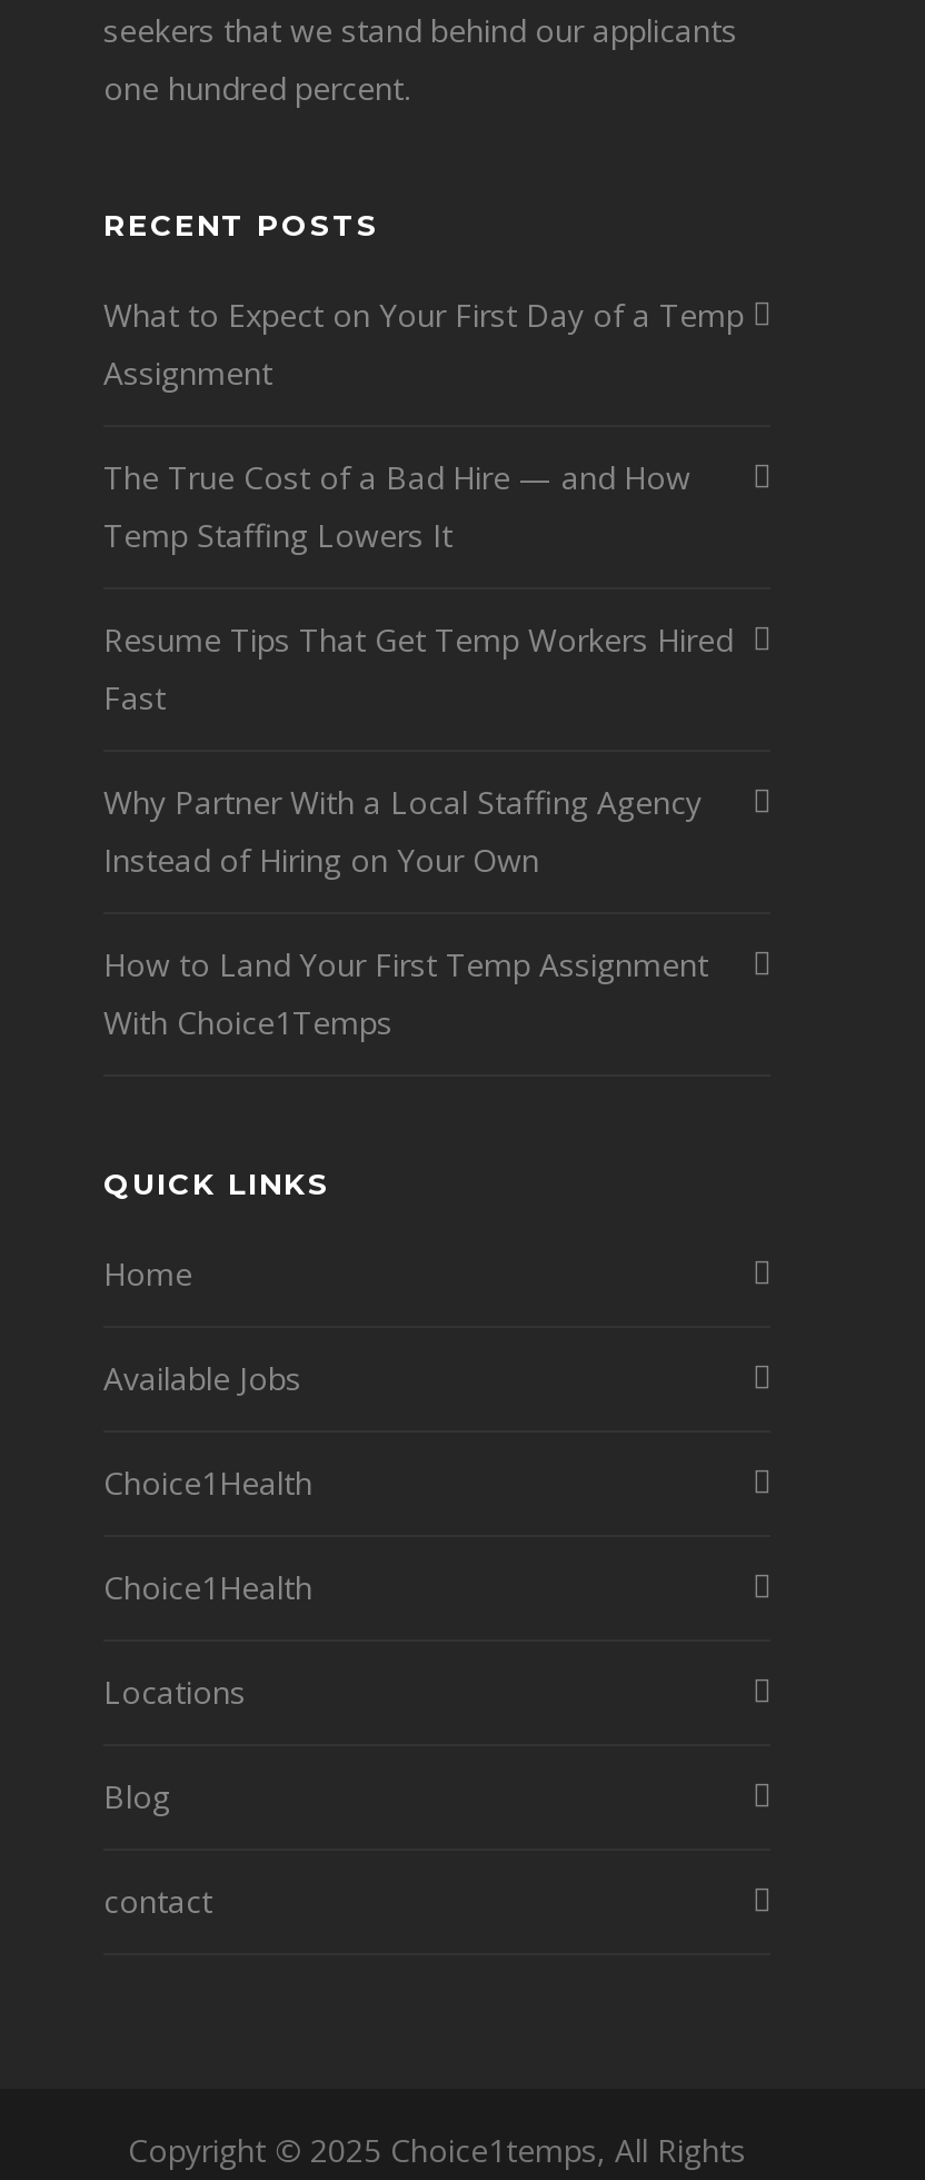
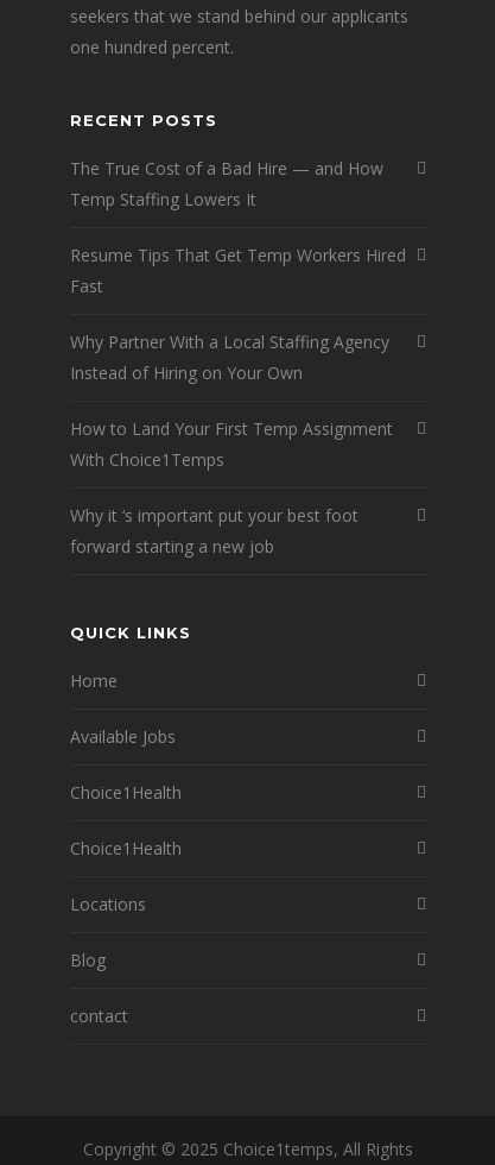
[103,294,744,394] What to Expect on Your First Day of a Temp | Assignment -> none
moved [103,456,733,1043] -> [70,157,406,471]: The True Cost of a Bad Hire — and How | Temp Staffing Lowers It | Resume Tips That Get Temp Workers Hired | Fast | Why Partner With a Local Staffing Agency | Instead of Hiring on Your Own | How to Land Your First Temp Assignment | With Choice1Temps
none -> [70,504,358,558] Why it ‘s important put your best foot | forward starting a new job

